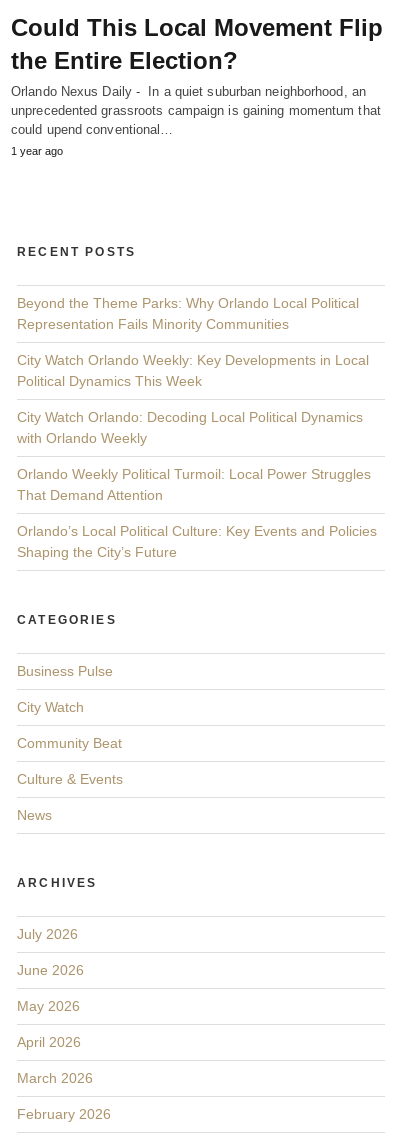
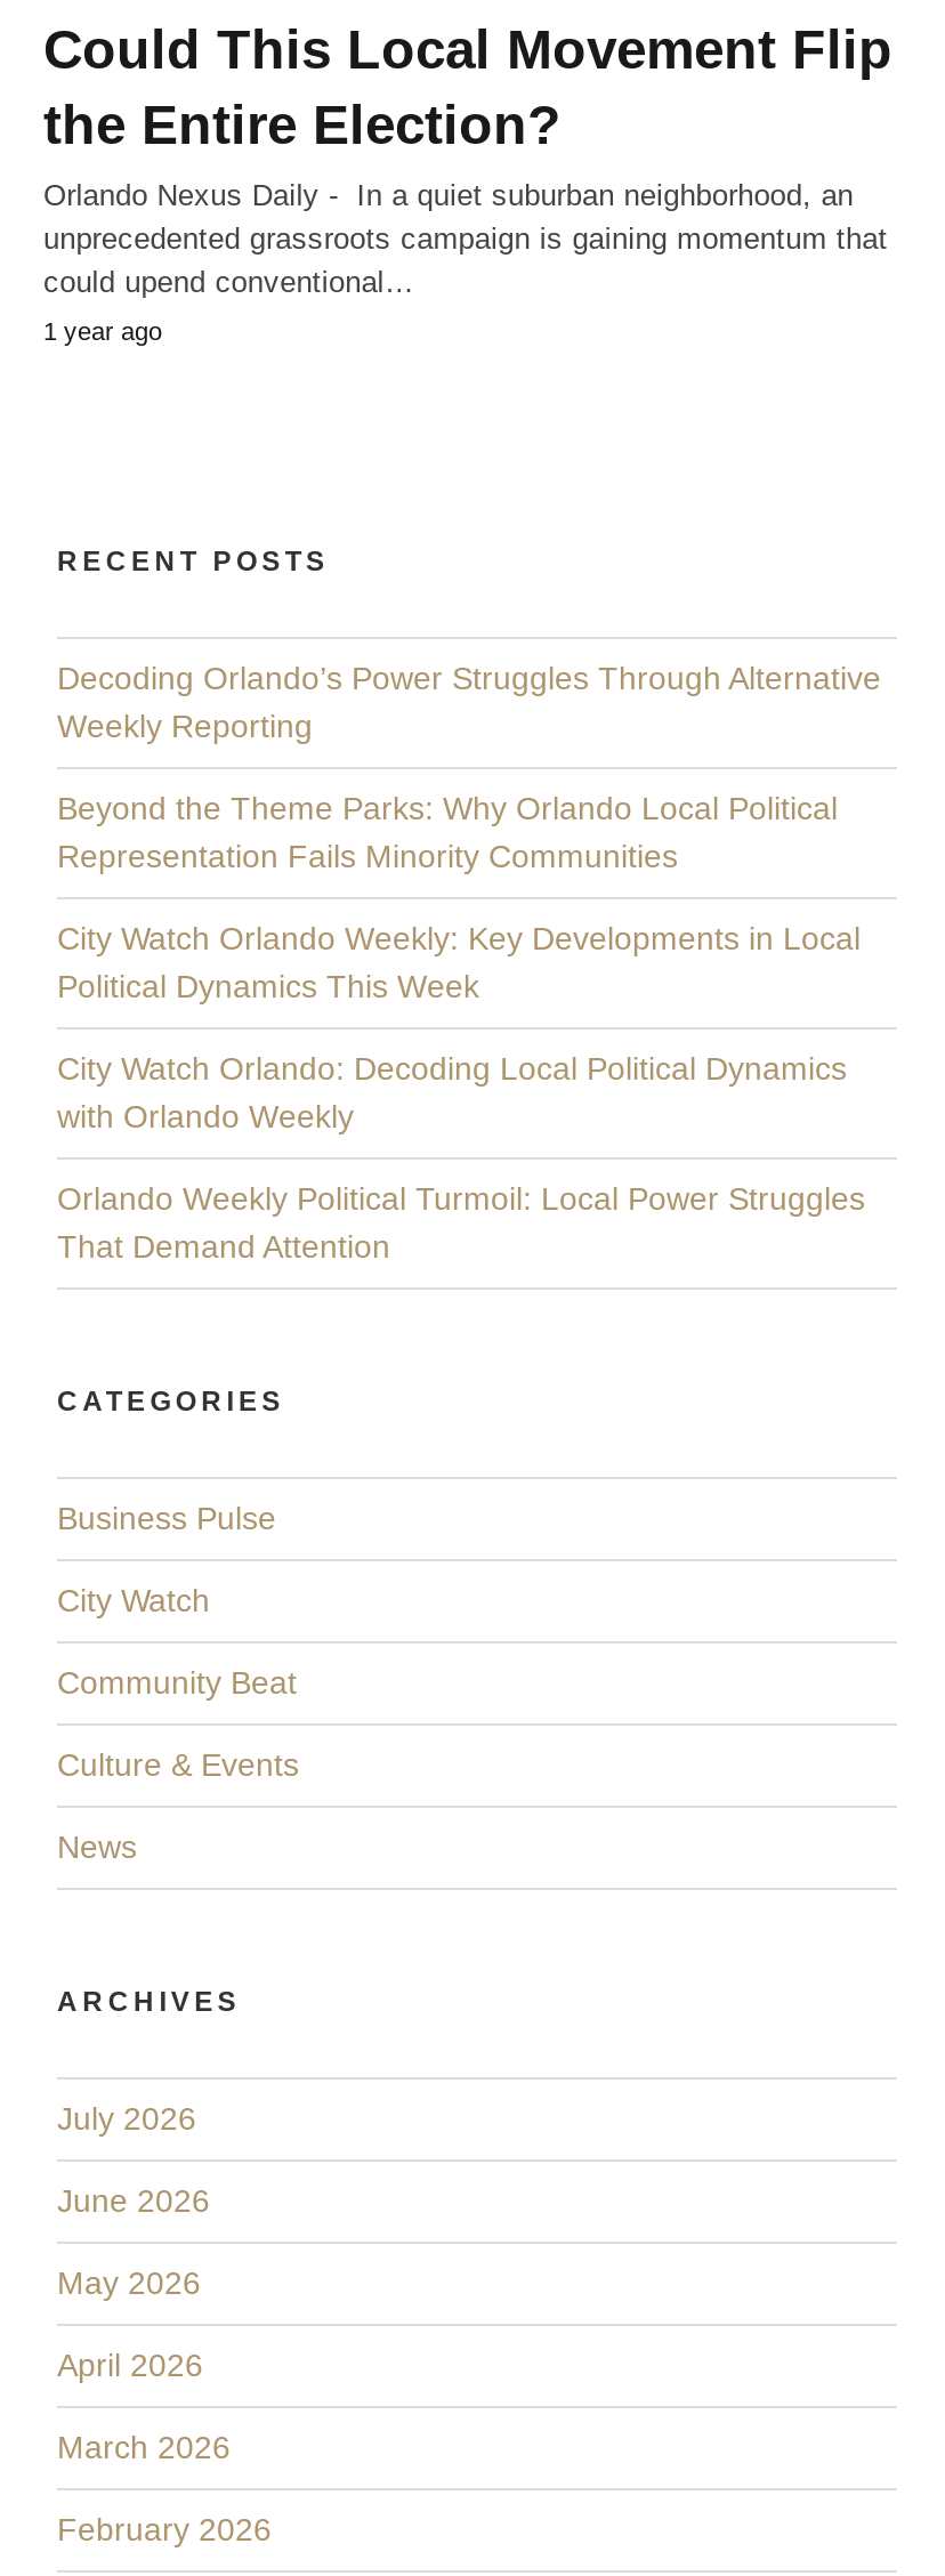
none -> [57,659,881,744] Decoding Orlando’s Power Struggles Through Alternative | Weekly Reporting
moved [17,295,371,503] -> [57,790,865,1264]: Beyond the Theme Parks: Why Orlando Local Political | Representation Fails Minority Communities | City Watch Orlando Weekly: Key Developments in Local | Political Dynamics This Week | City Watch Orlando: Decoding Local Political Dynamics | with Orlando Weekly | Orlando Weekly Political Turmoil: Local Power Struggles | That Demand Attention
[17,523,377,560] Orlando’s Local Political Culture: Key Events and Policies | Shaping the City’s Future -> none

